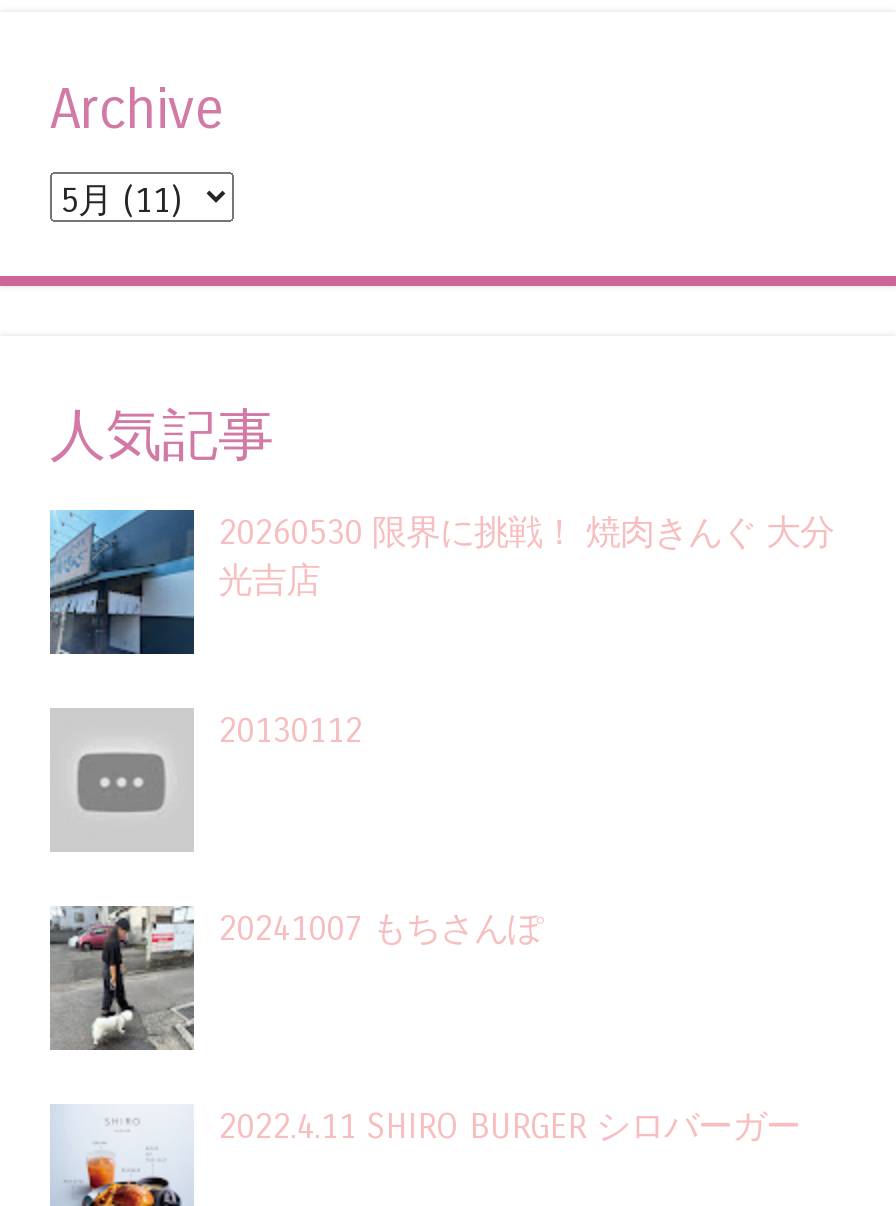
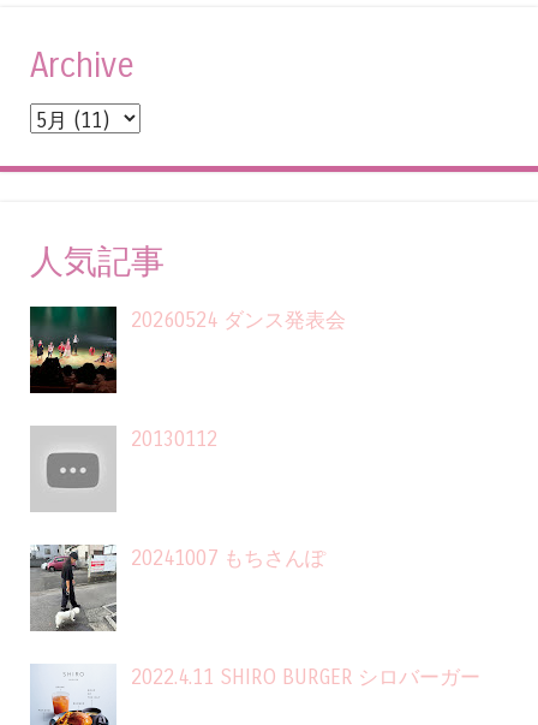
[48,508,834,656] [image] | 20260530 限界に挑戦！ 焼肉きんぐ 大分 | 光吉店 -> [29,305,346,394] [image] | 20260524 ダンス発表会

